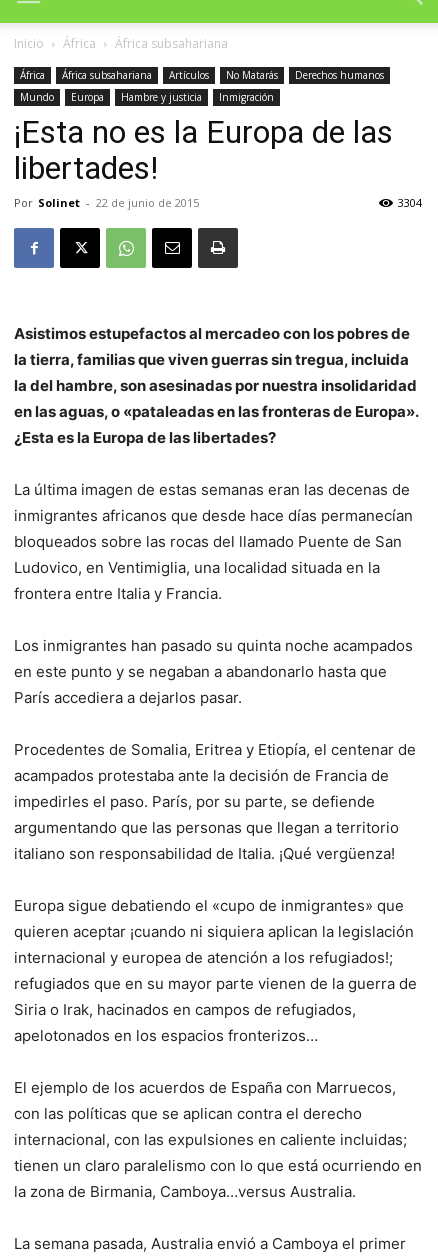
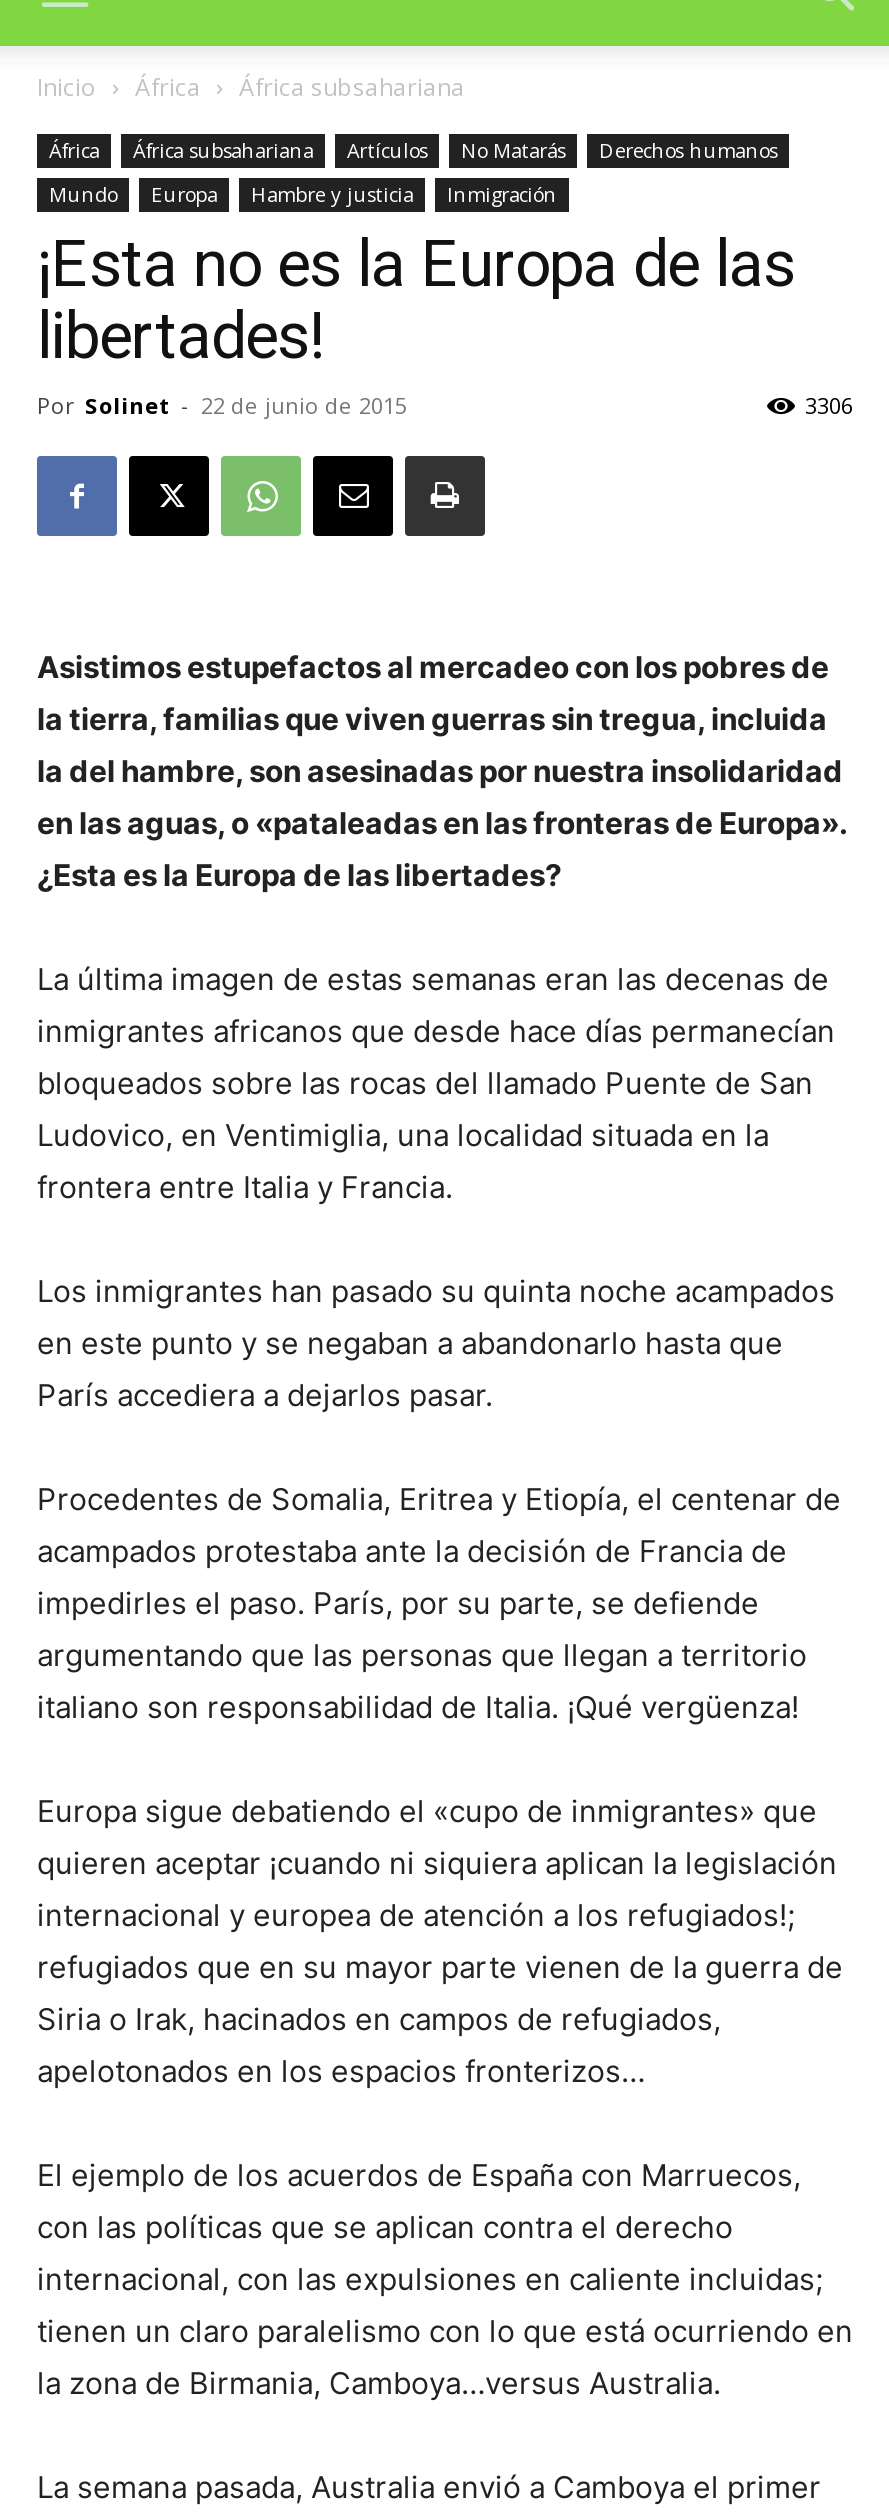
[398,195,422,210] 3304 -> [805,390,853,420] 3306

